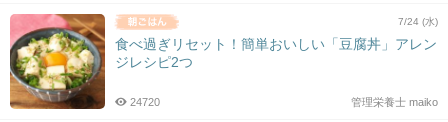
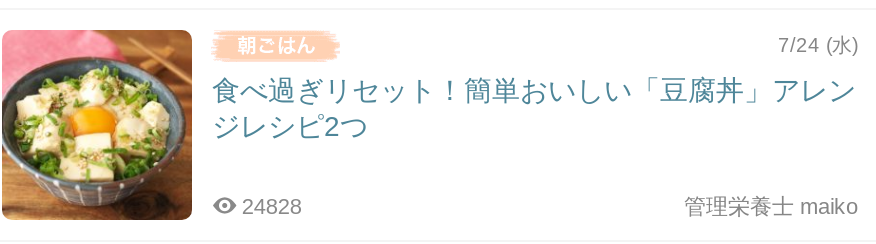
[130,95,160,107] 24720 -> [242,193,302,217] 24828

